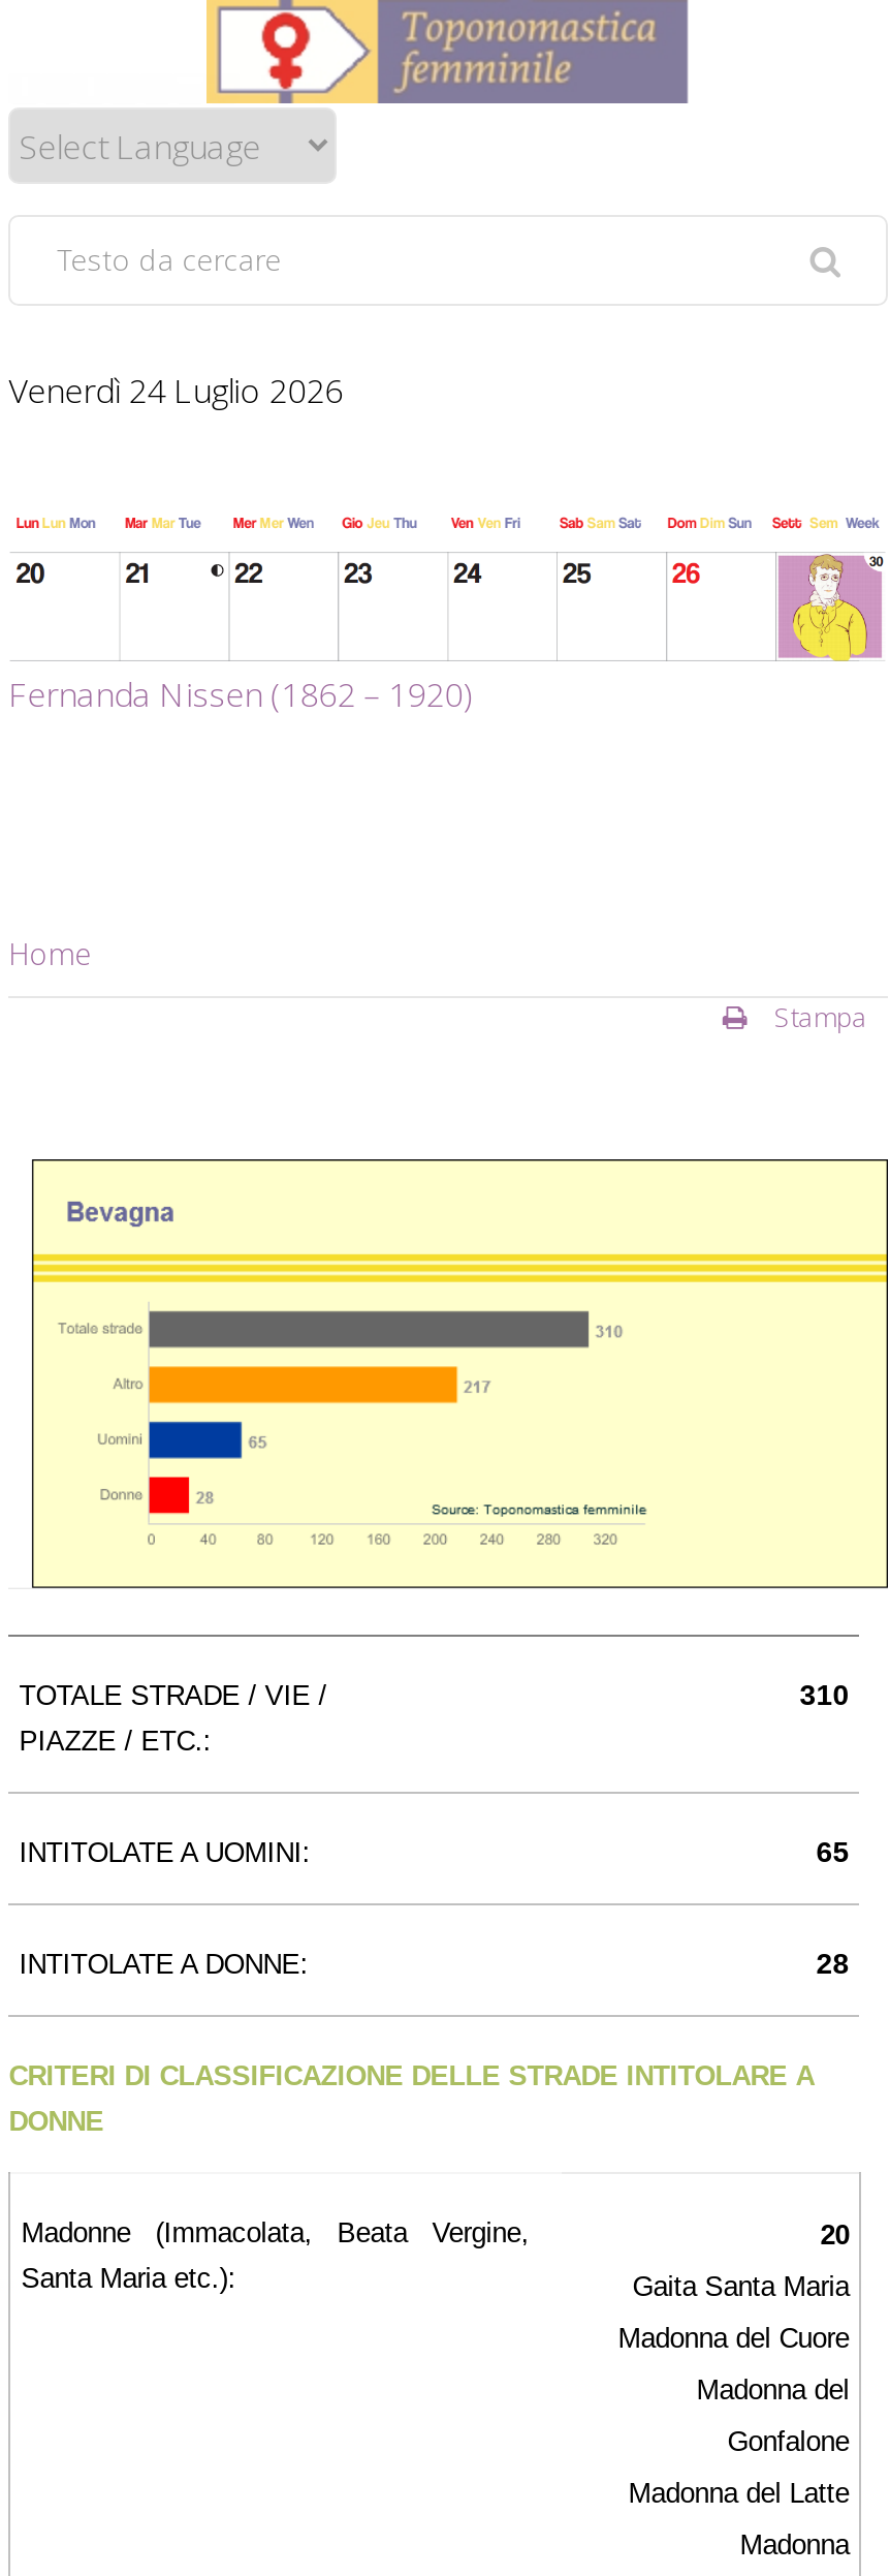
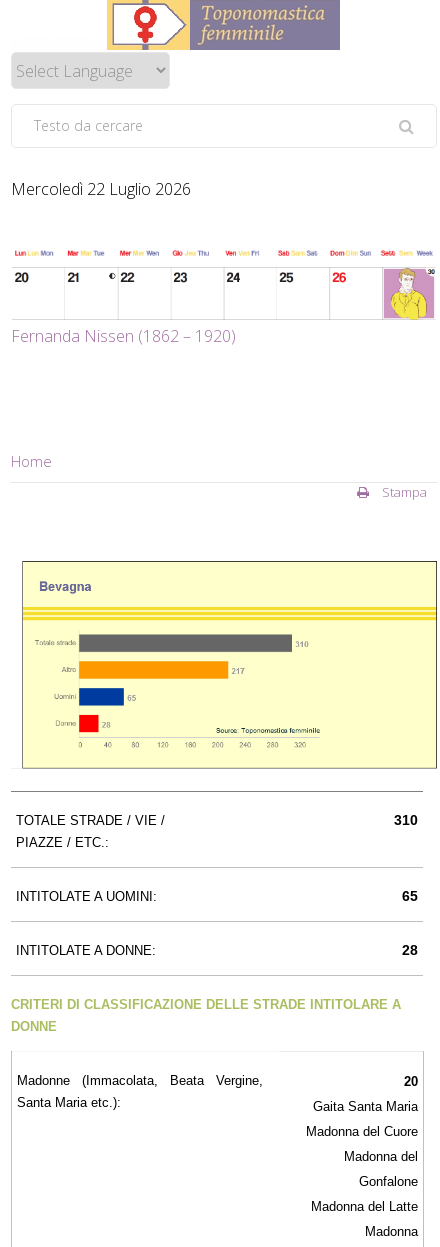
[9,368,343,413] Venerdì 24 Luglio 2026 -> [11,178,191,200] Mercoledì 22 Luglio 2026

